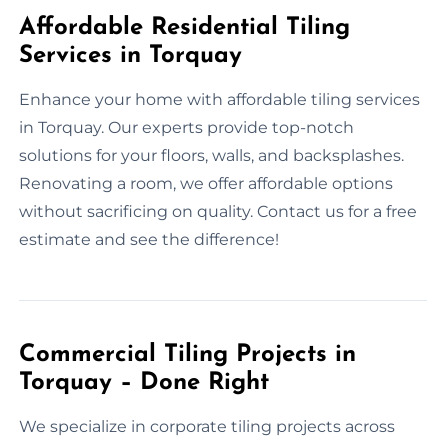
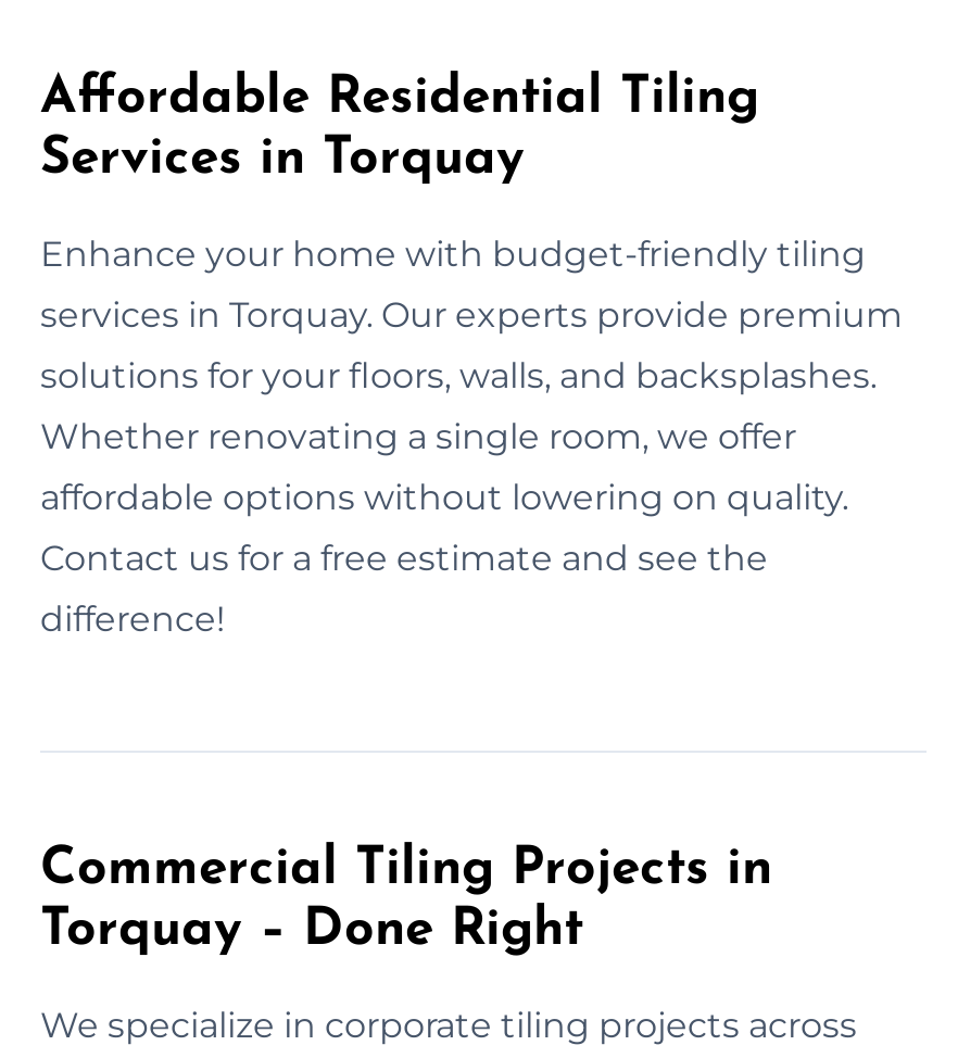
[19,90,420,109] Enhance your home with affordable tiling services -> [40,233,866,274] Enhance your home with budget-friendly tiling
[19,118,354,137] in Torquay. Our experts provide top-notch -> [40,294,903,335] services in Torquay. Our experts provide premium
[19,174,417,249] Renovating a room, we offer affordable options | without sacrificing on quality. Contact us for a free | estimate and see the difference! -> [40,415,848,639] Whether renovating a single room, we offer | affordable options without lowering on quality. | Contact us for a free estimate and see the | difference!

